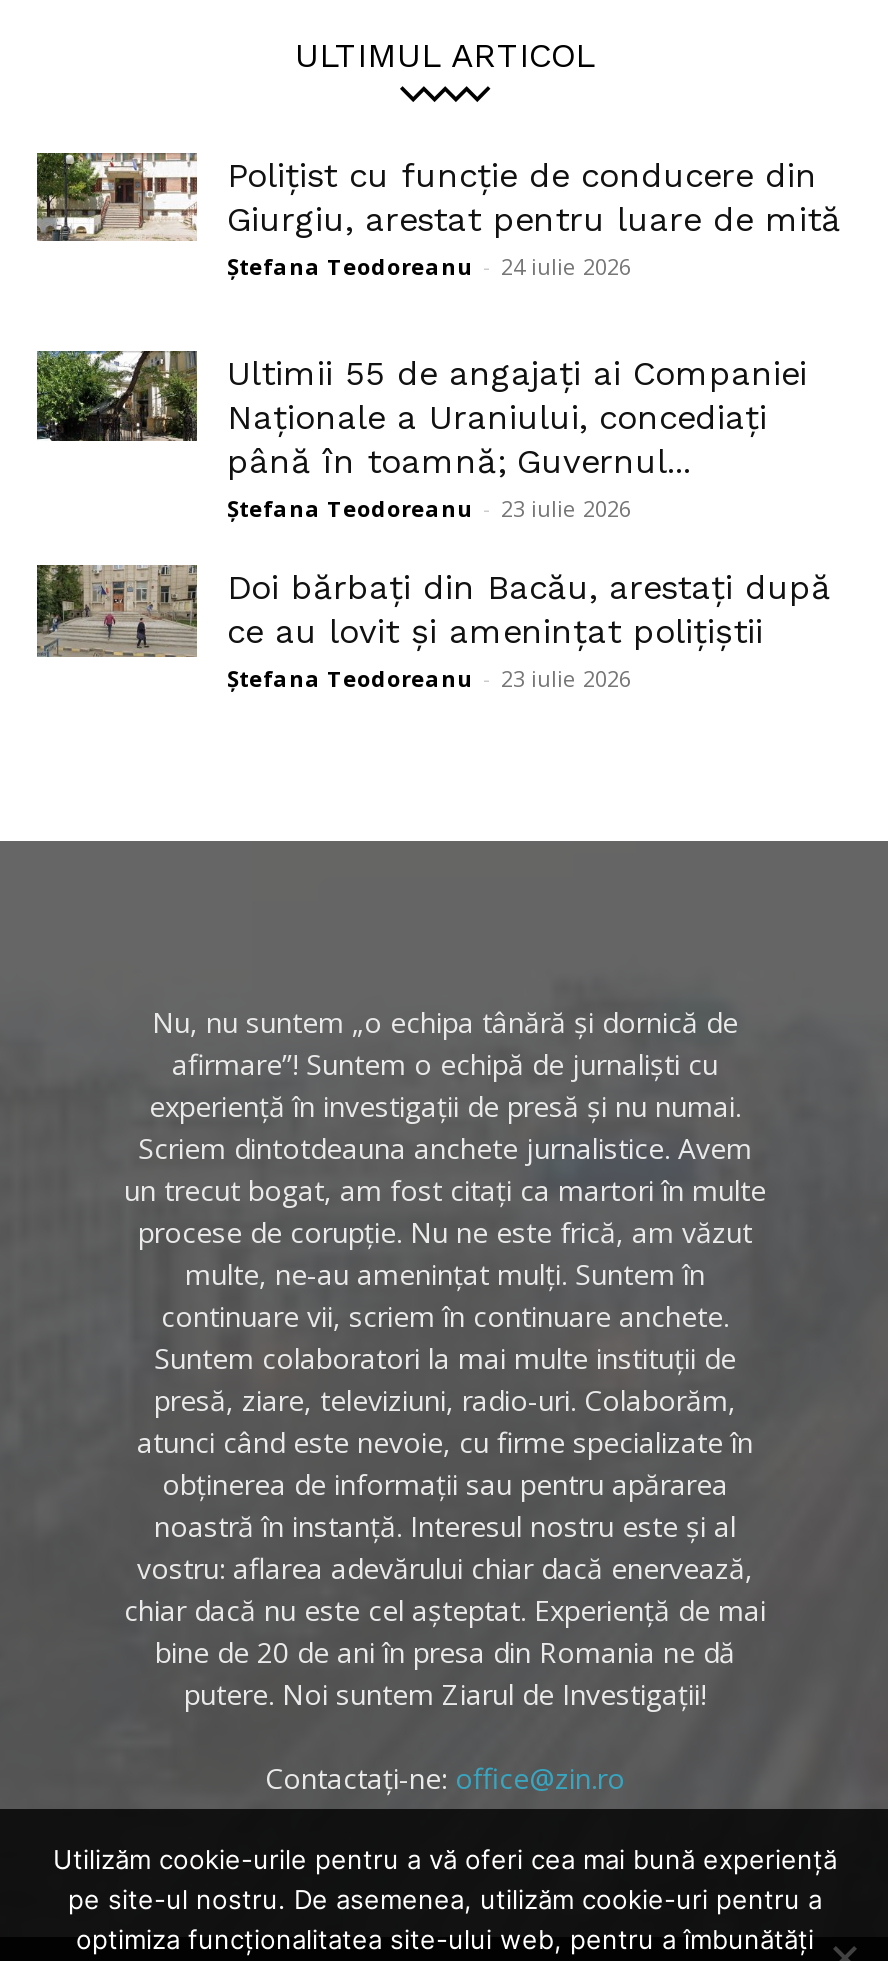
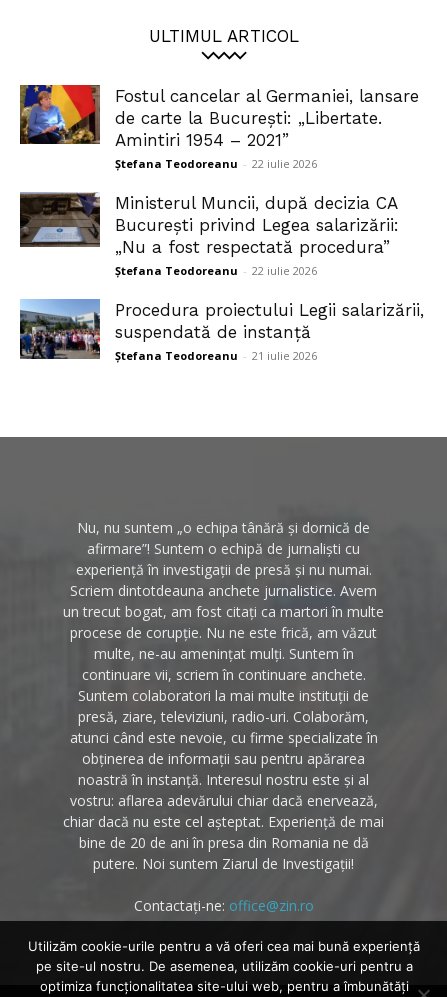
[37,151,841,281] [image] | Polițist cu funcție de conducere din | Giurgiu, arestat pentru luare de mită | Ștefana Teodoreanu - 24 iulie 2026 -> [19,84,419,171] [image] | Fostul cancelar al Germaniei, lansare | de carte la București: „Libertate. | Amintiri 1954 – 2021” | Ștefana Teodoreanu - 22 iulie 2026
[35,351,807,523] [image] | Ultimii 55 de angajați ai Companiei | Naționale a Uraniului, concediați | până în toamnă; Guvernul... | Ștefana Teodoreanu - 23 iulie 2026 -> [19,192,399,278] [image] | Ministerul Muncii, după decizia CA | București privind Legea salarizării: | „Nu a fost respectată procedura” | Ștefana Teodoreanu - 22 iulie 2026
[35,563,831,693] [image] | Doi bărbați din Bacău, arestați după | ce au lovit și amenințat polițiștii | Ștefana Teodoreanu - 23 iulie 2026 -> [19,299,424,363] [image] | Procedura proiectului Legii salarizării, | suspendată de instanță | Ștefana Teodoreanu - 21 iulie 2026

